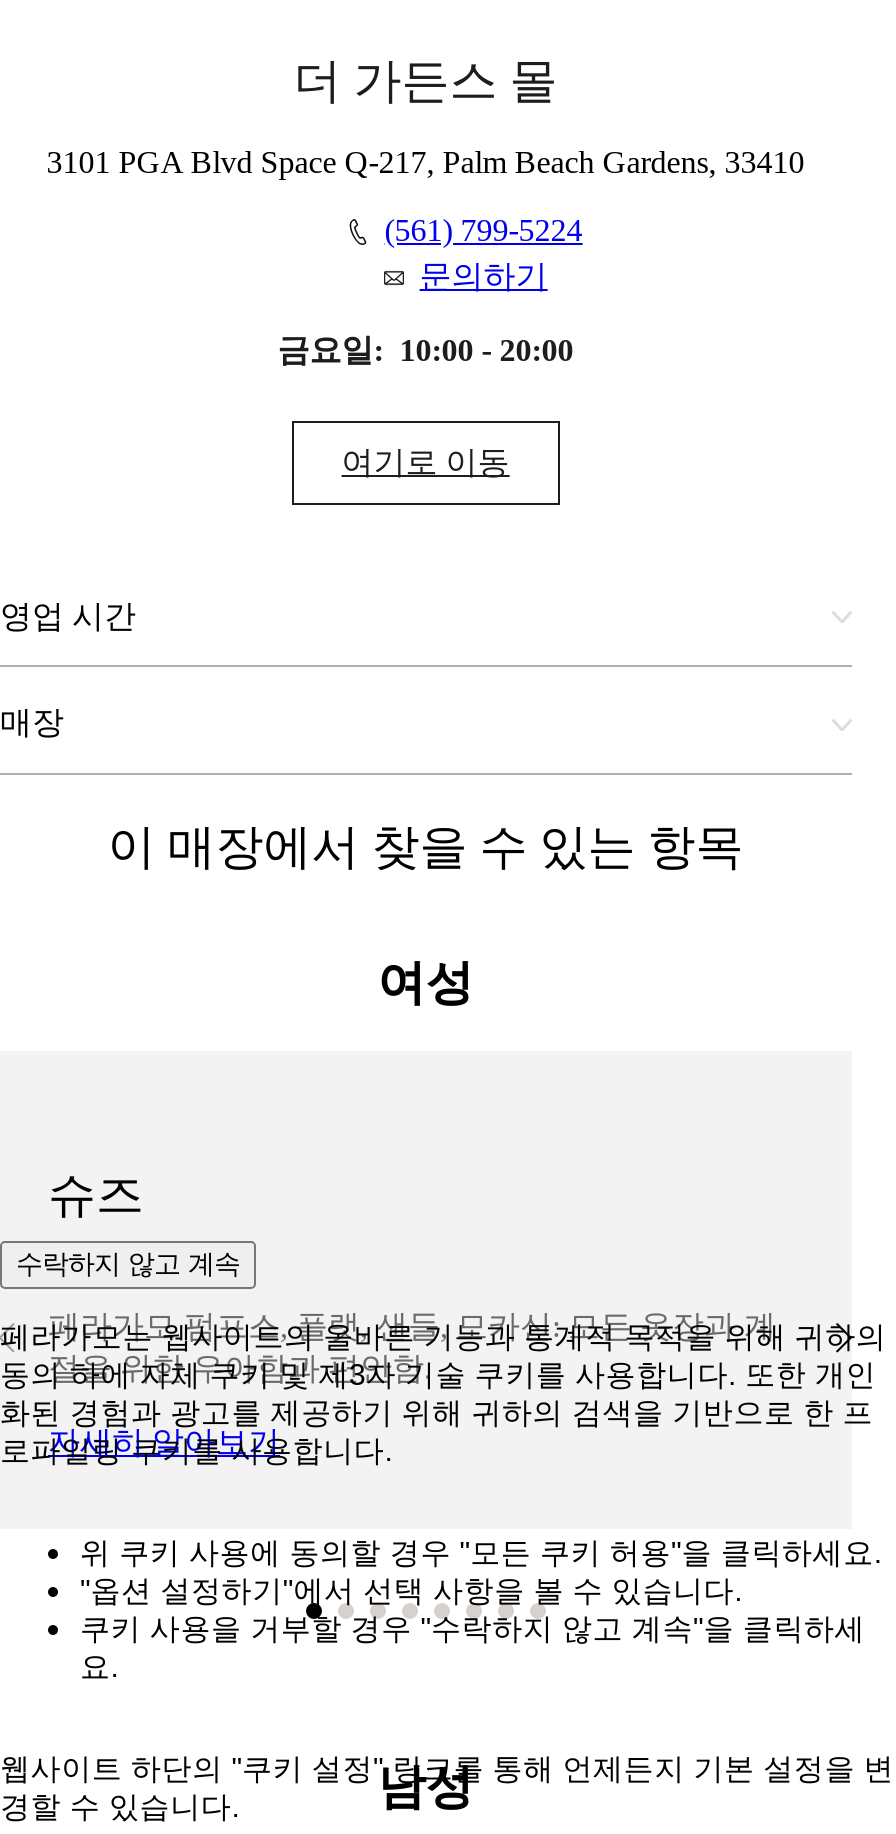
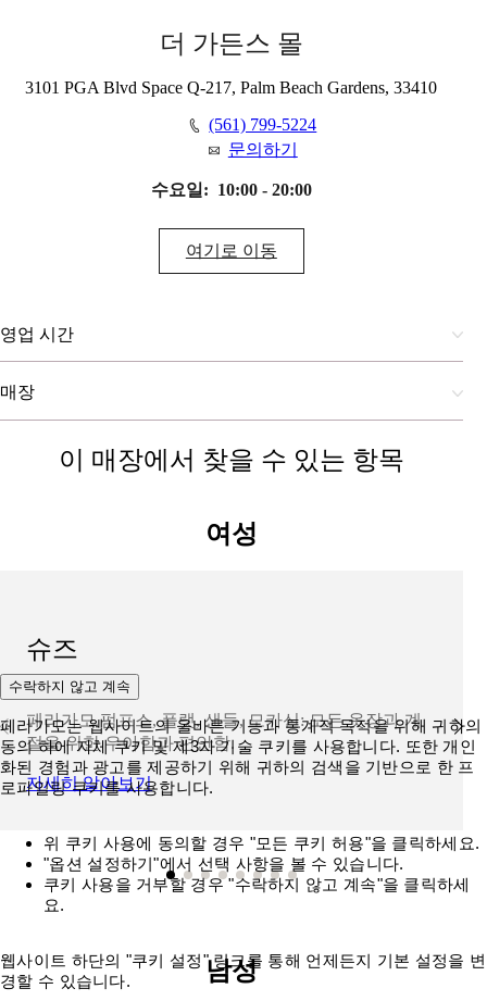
[278,333,574,367] 금요일: 10:00 - 20:00 -> [151,181,312,199] 수요일: 10:00 - 20:00

